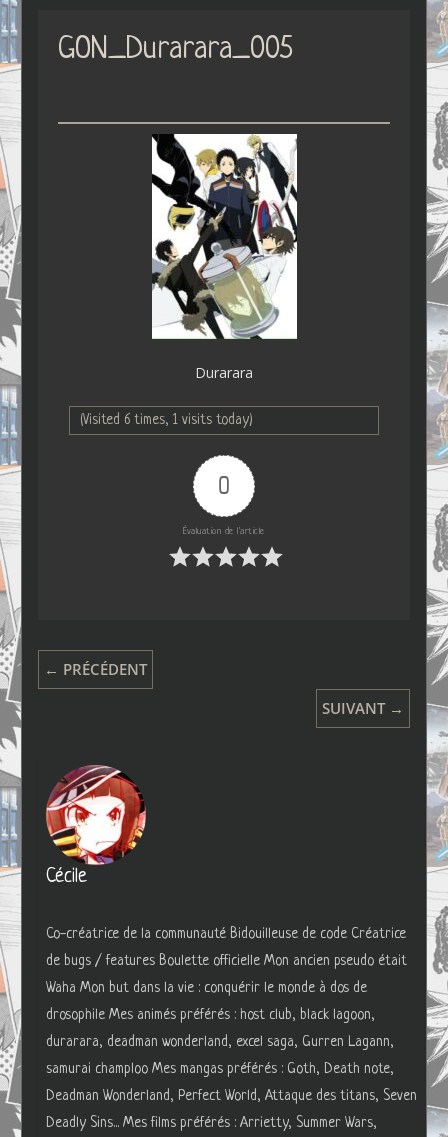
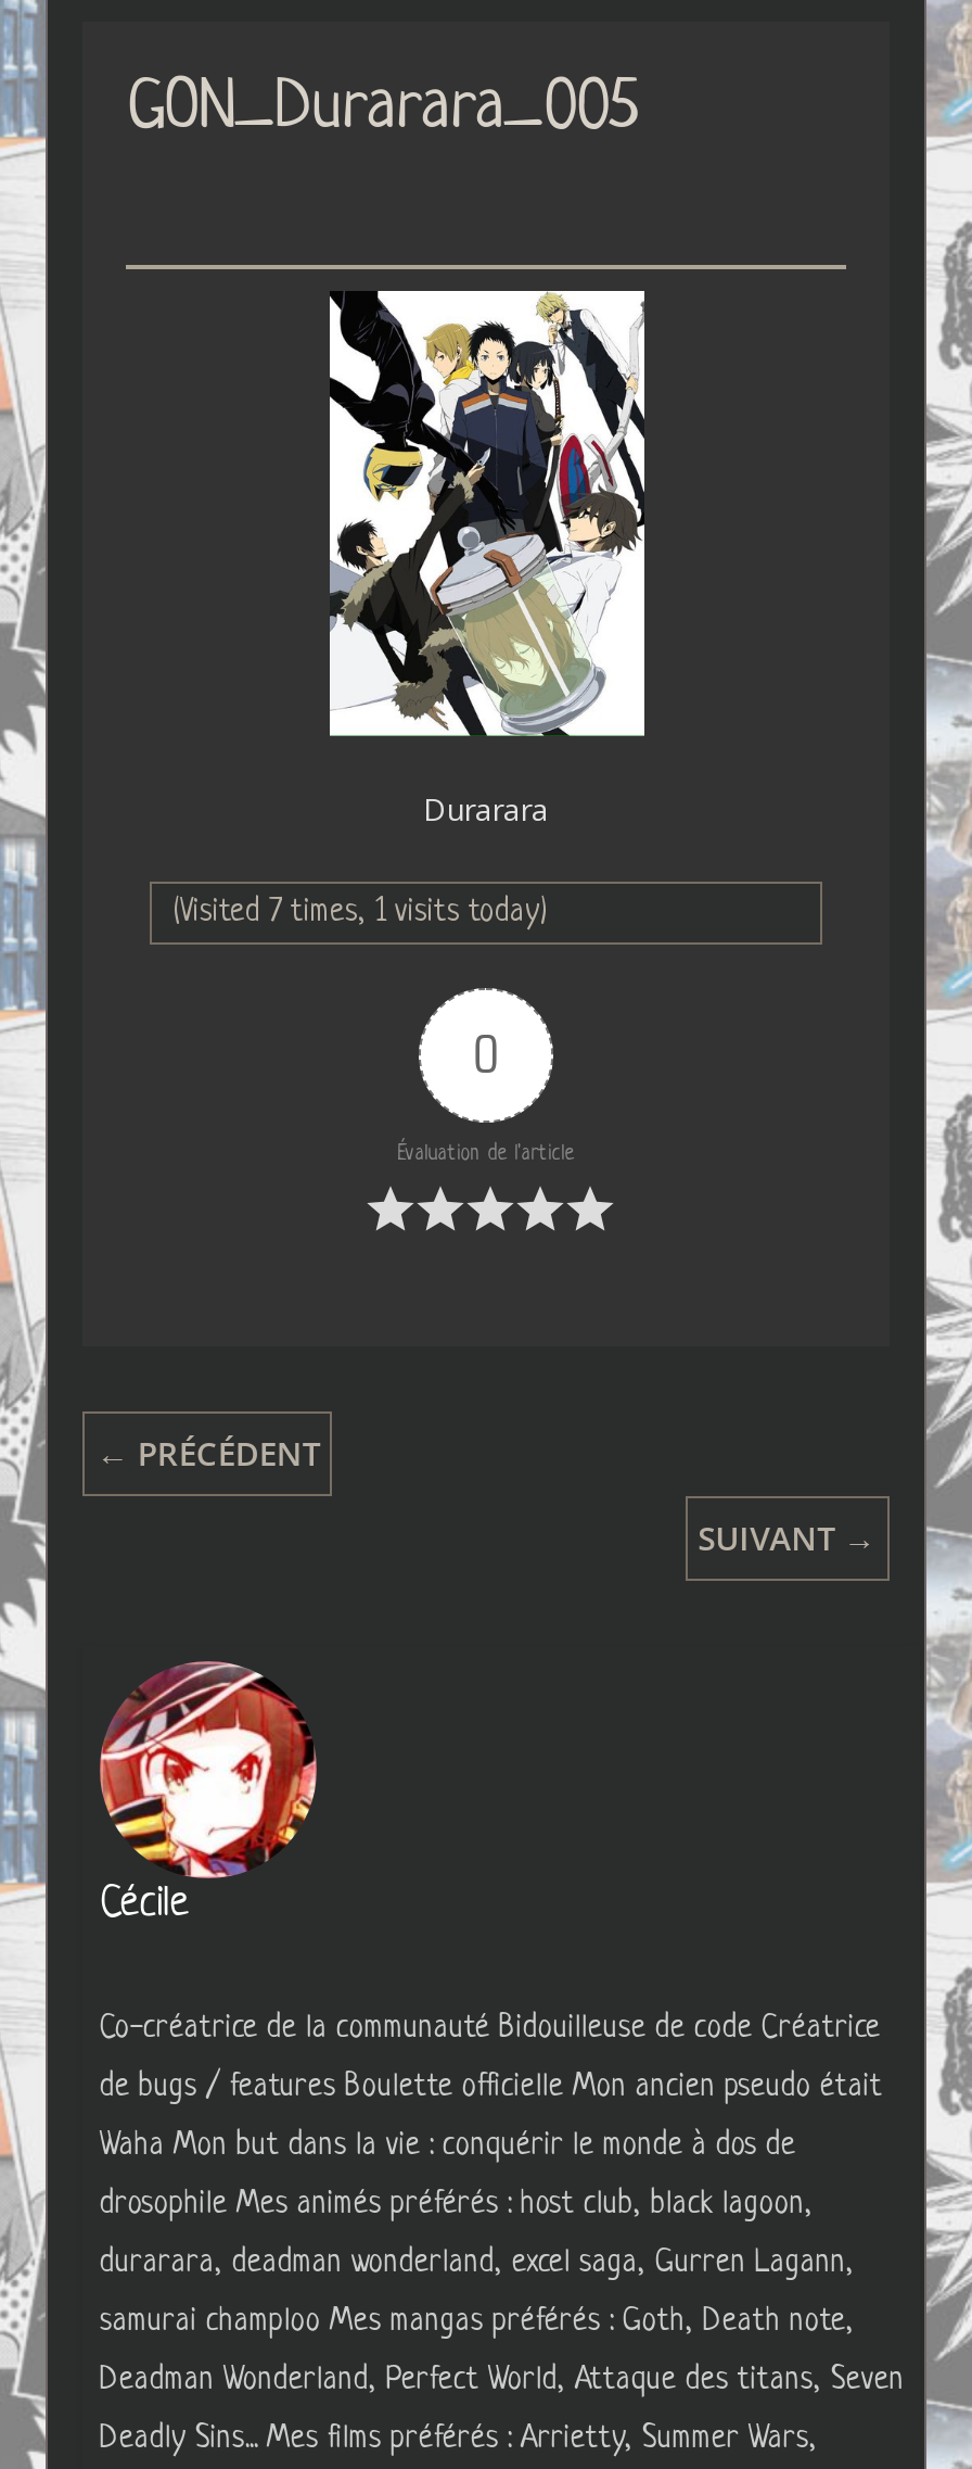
[80,412,253,428] (Visited 6 times, 1 visits today) -> [174,894,549,929] (Visited 7 times, 1 visits today)

